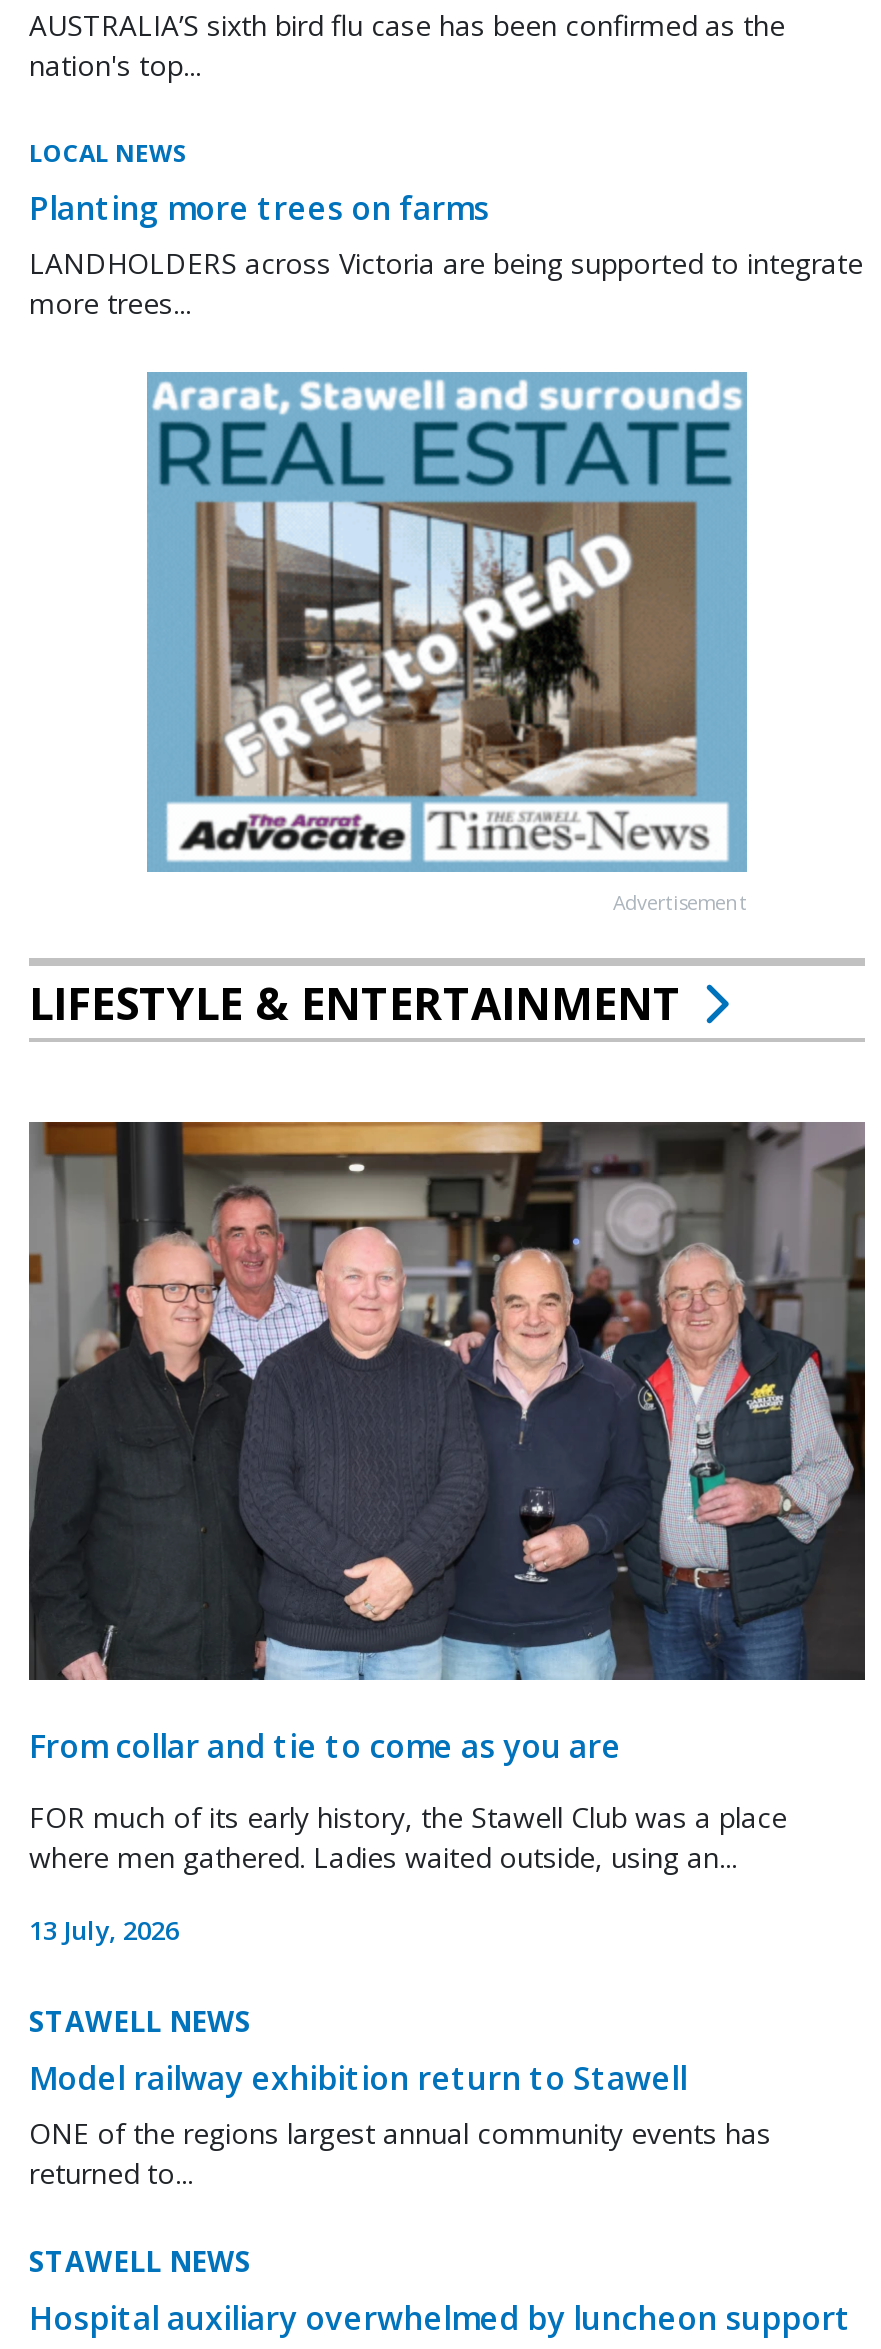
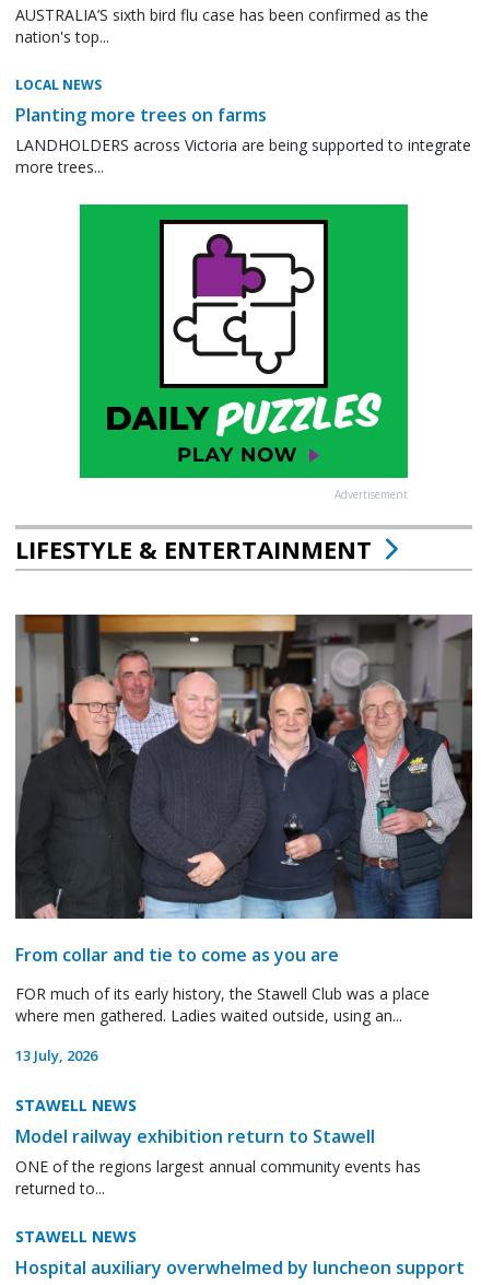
[147,372,747,874] [image] -> [79,203,409,479] [image]

